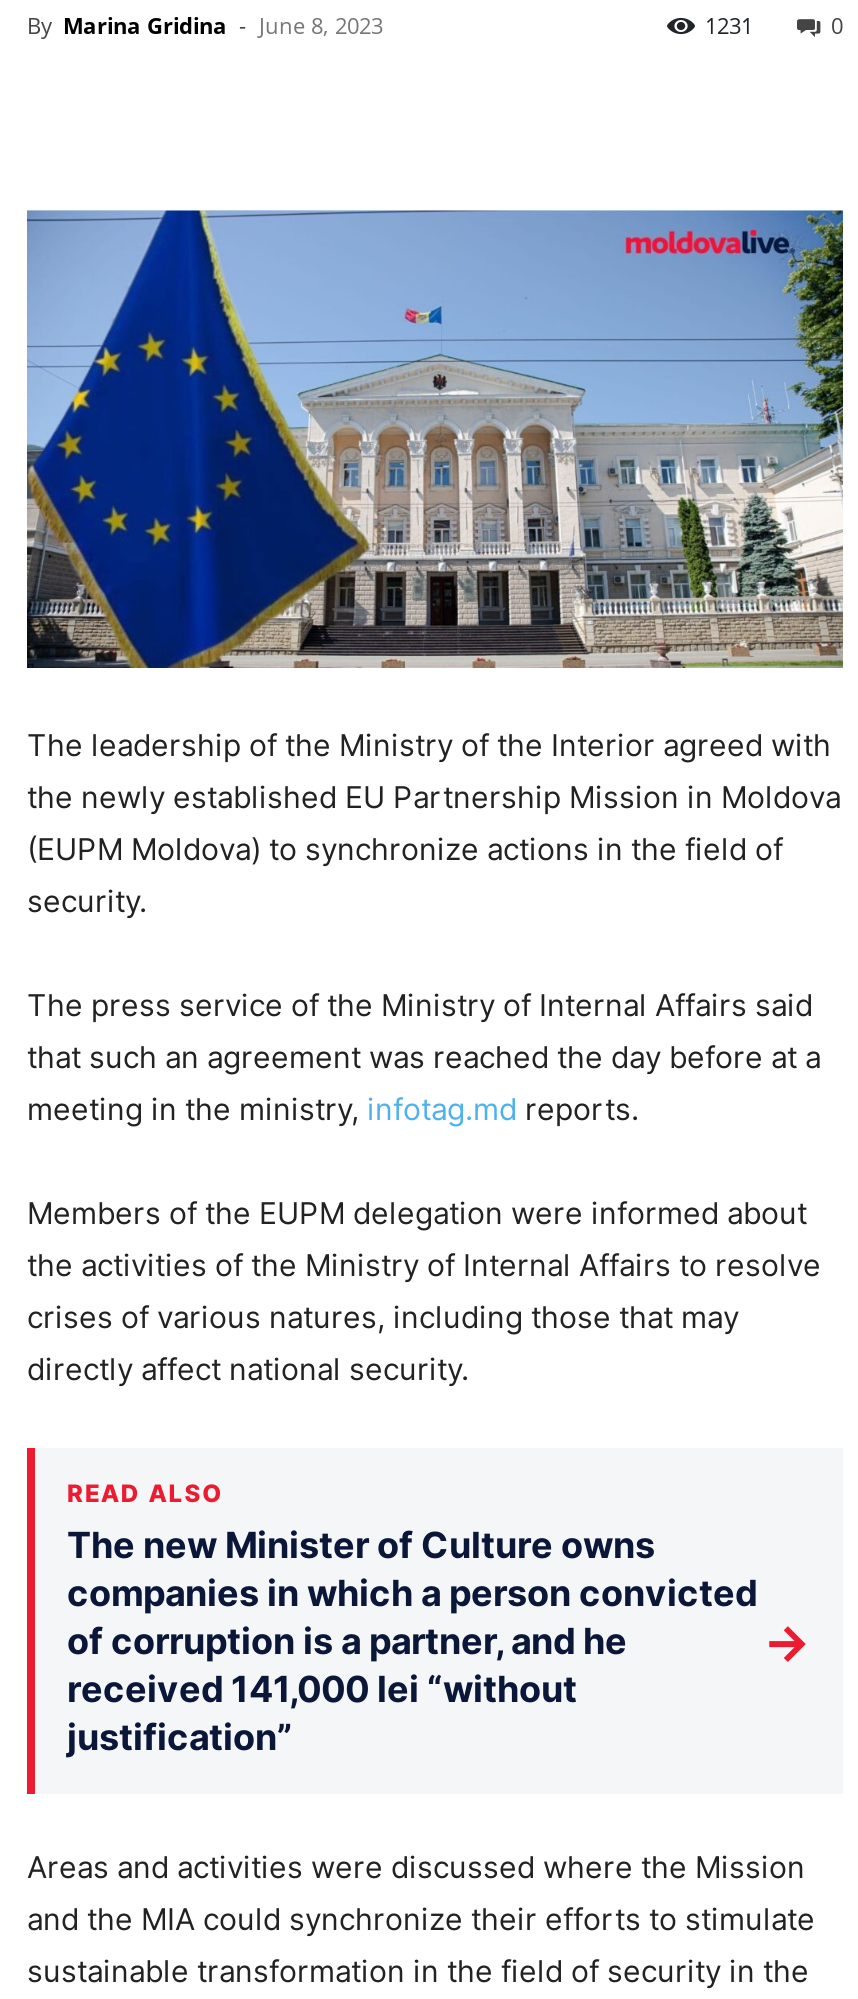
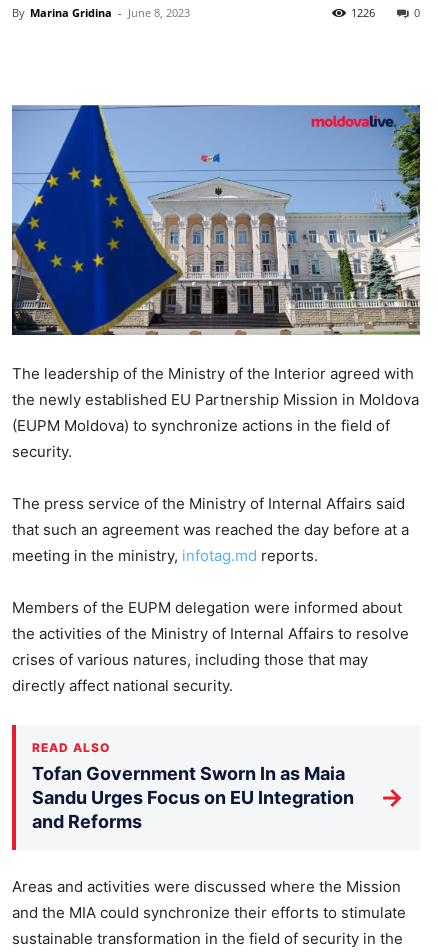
[705,10,753,40] 1231 -> [351,5,375,20] 1226
[67,1525,757,1759] The new Minister of Culture owns | companies in which a person convicted | of corruption is a partner, and he | received 141,000 lei “without | justification” -> [32,763,354,832] Tofan Government Sworn In as Maia | Sandu Urges Focus on EU Integration | and Reforms

